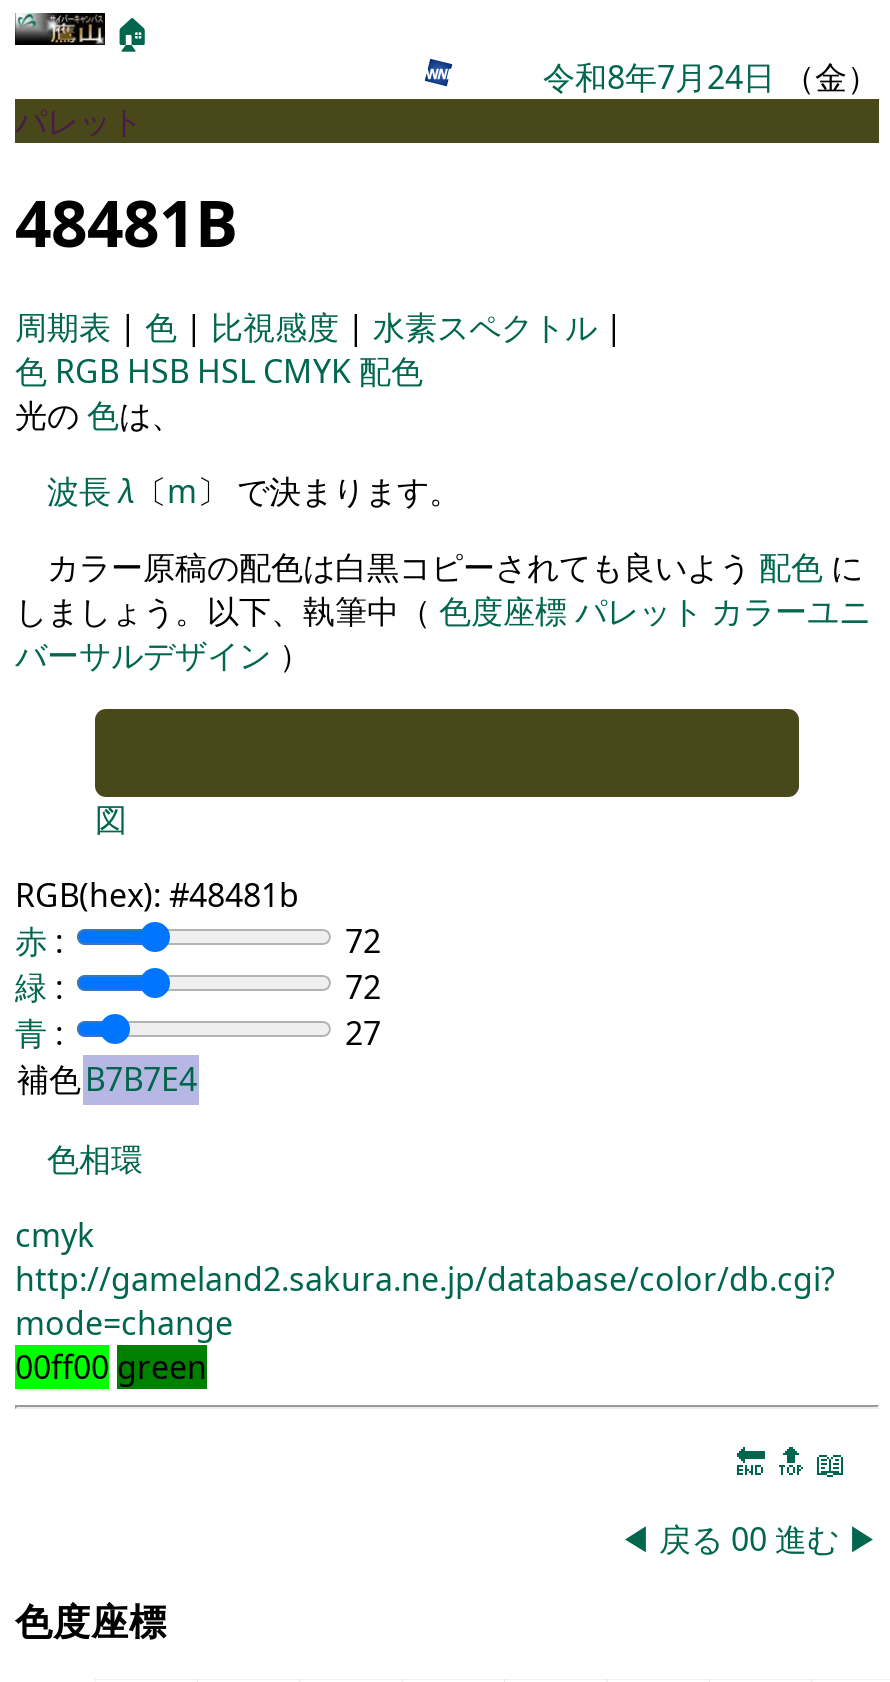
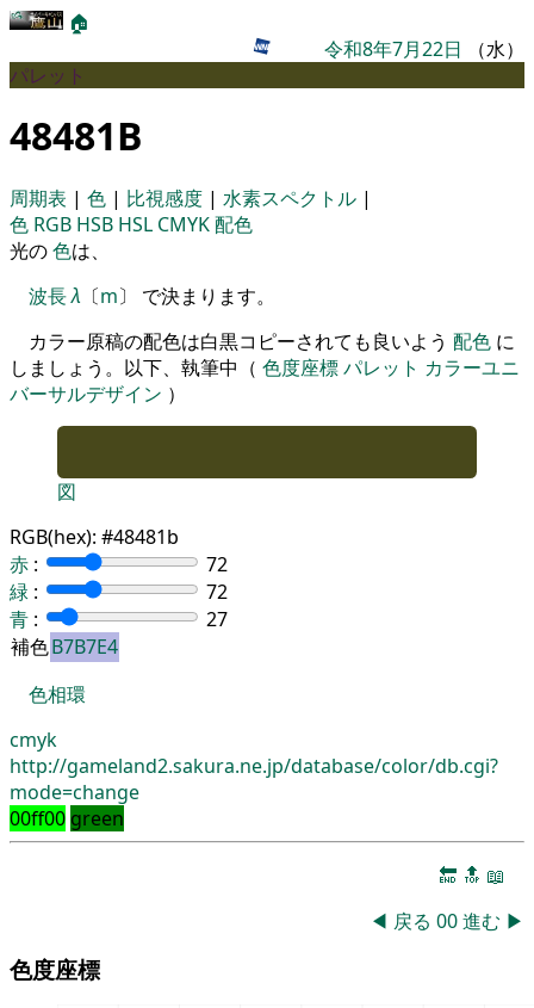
[543,55,879,99] 令和8年7月24日（金） -> [324,36,524,62] 令和8年7月22日（水）

